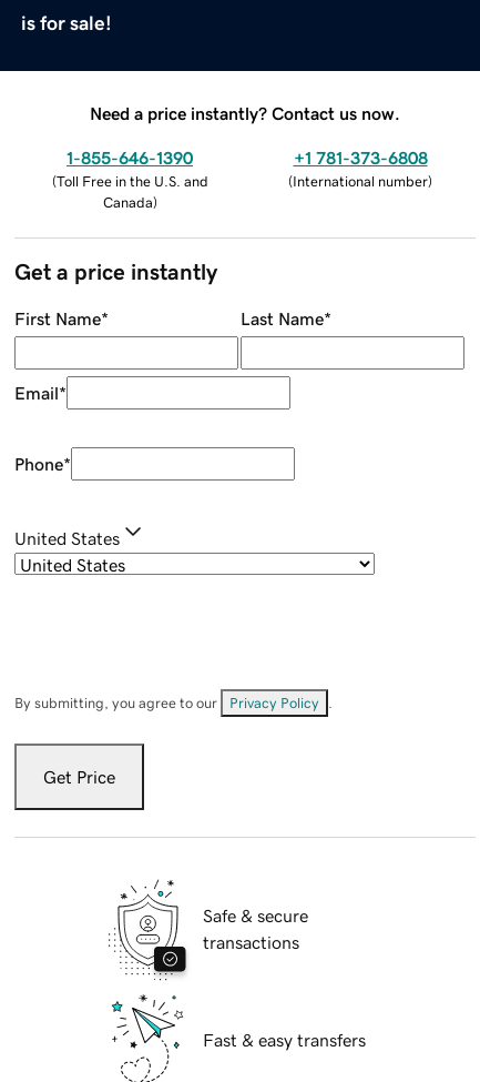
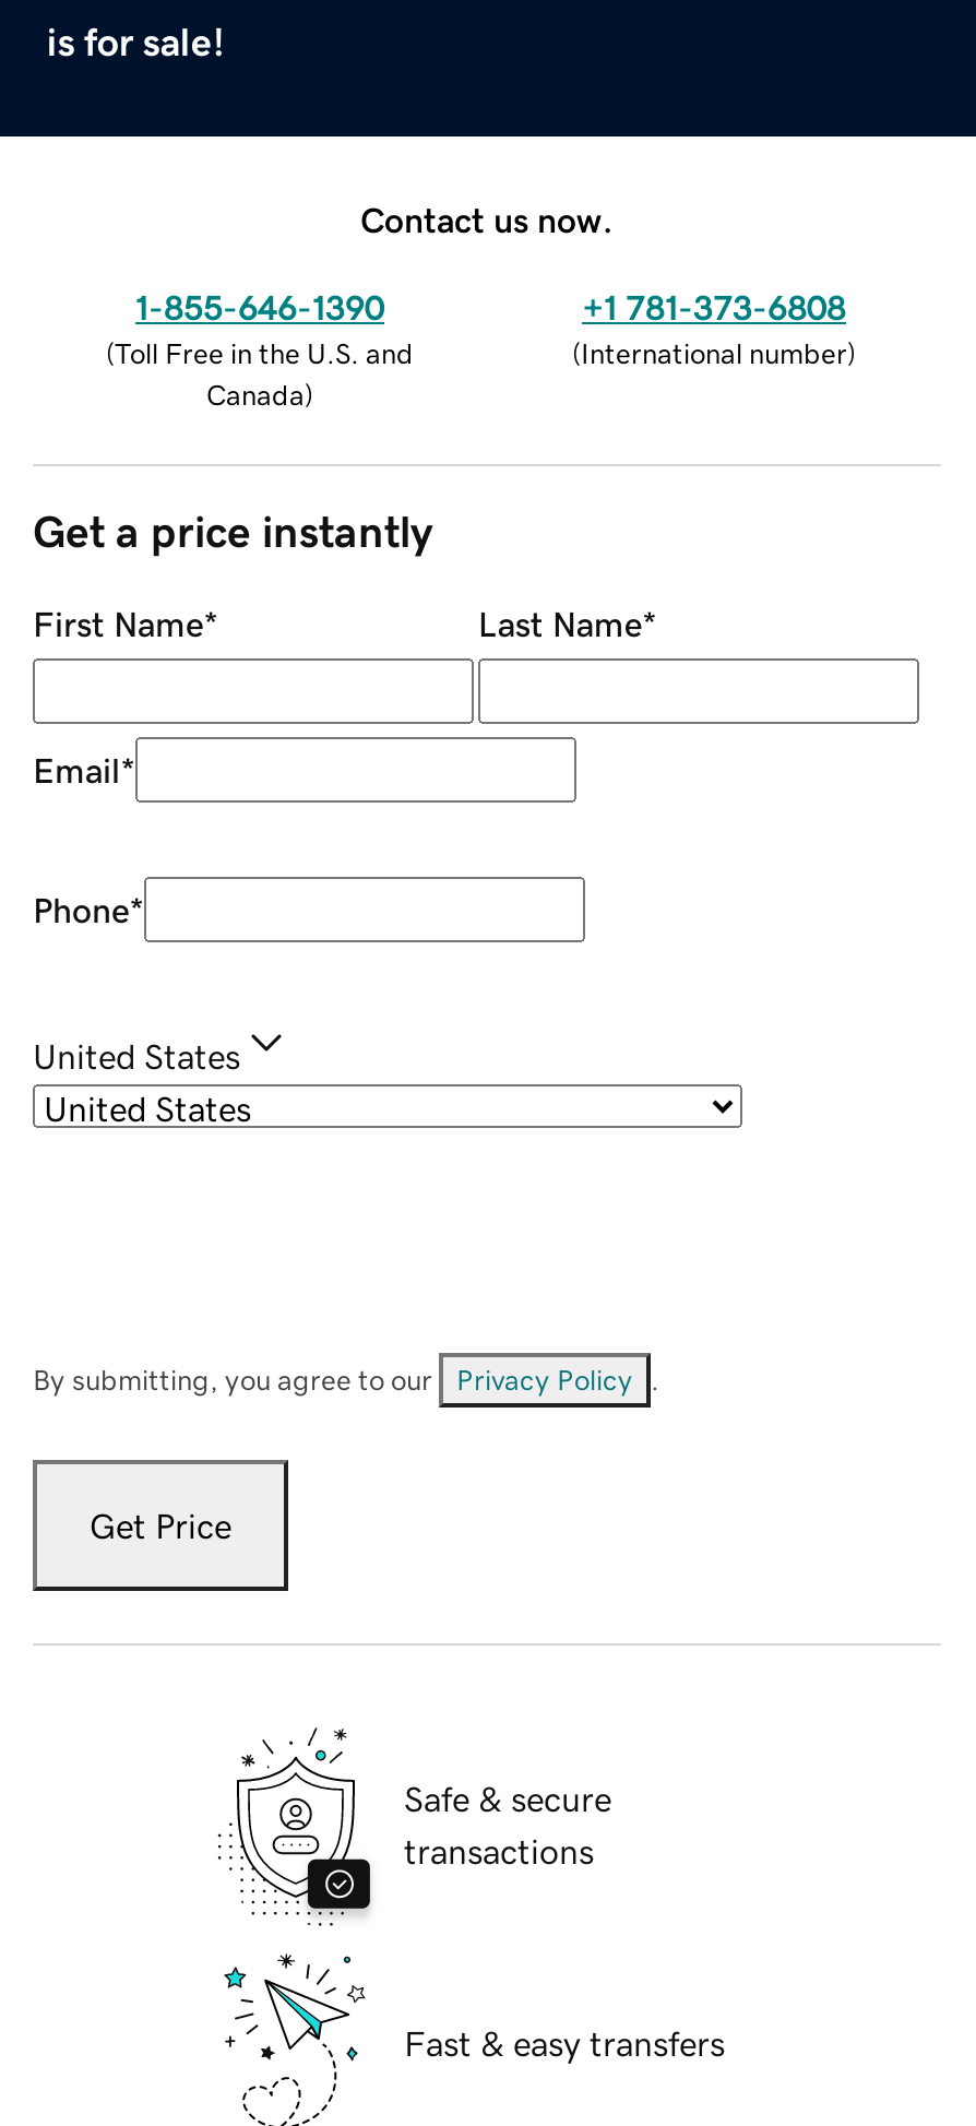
[90,104,400,122] Need a price instantly? Contact us now. -> [360,201,614,236] Contact us now.

